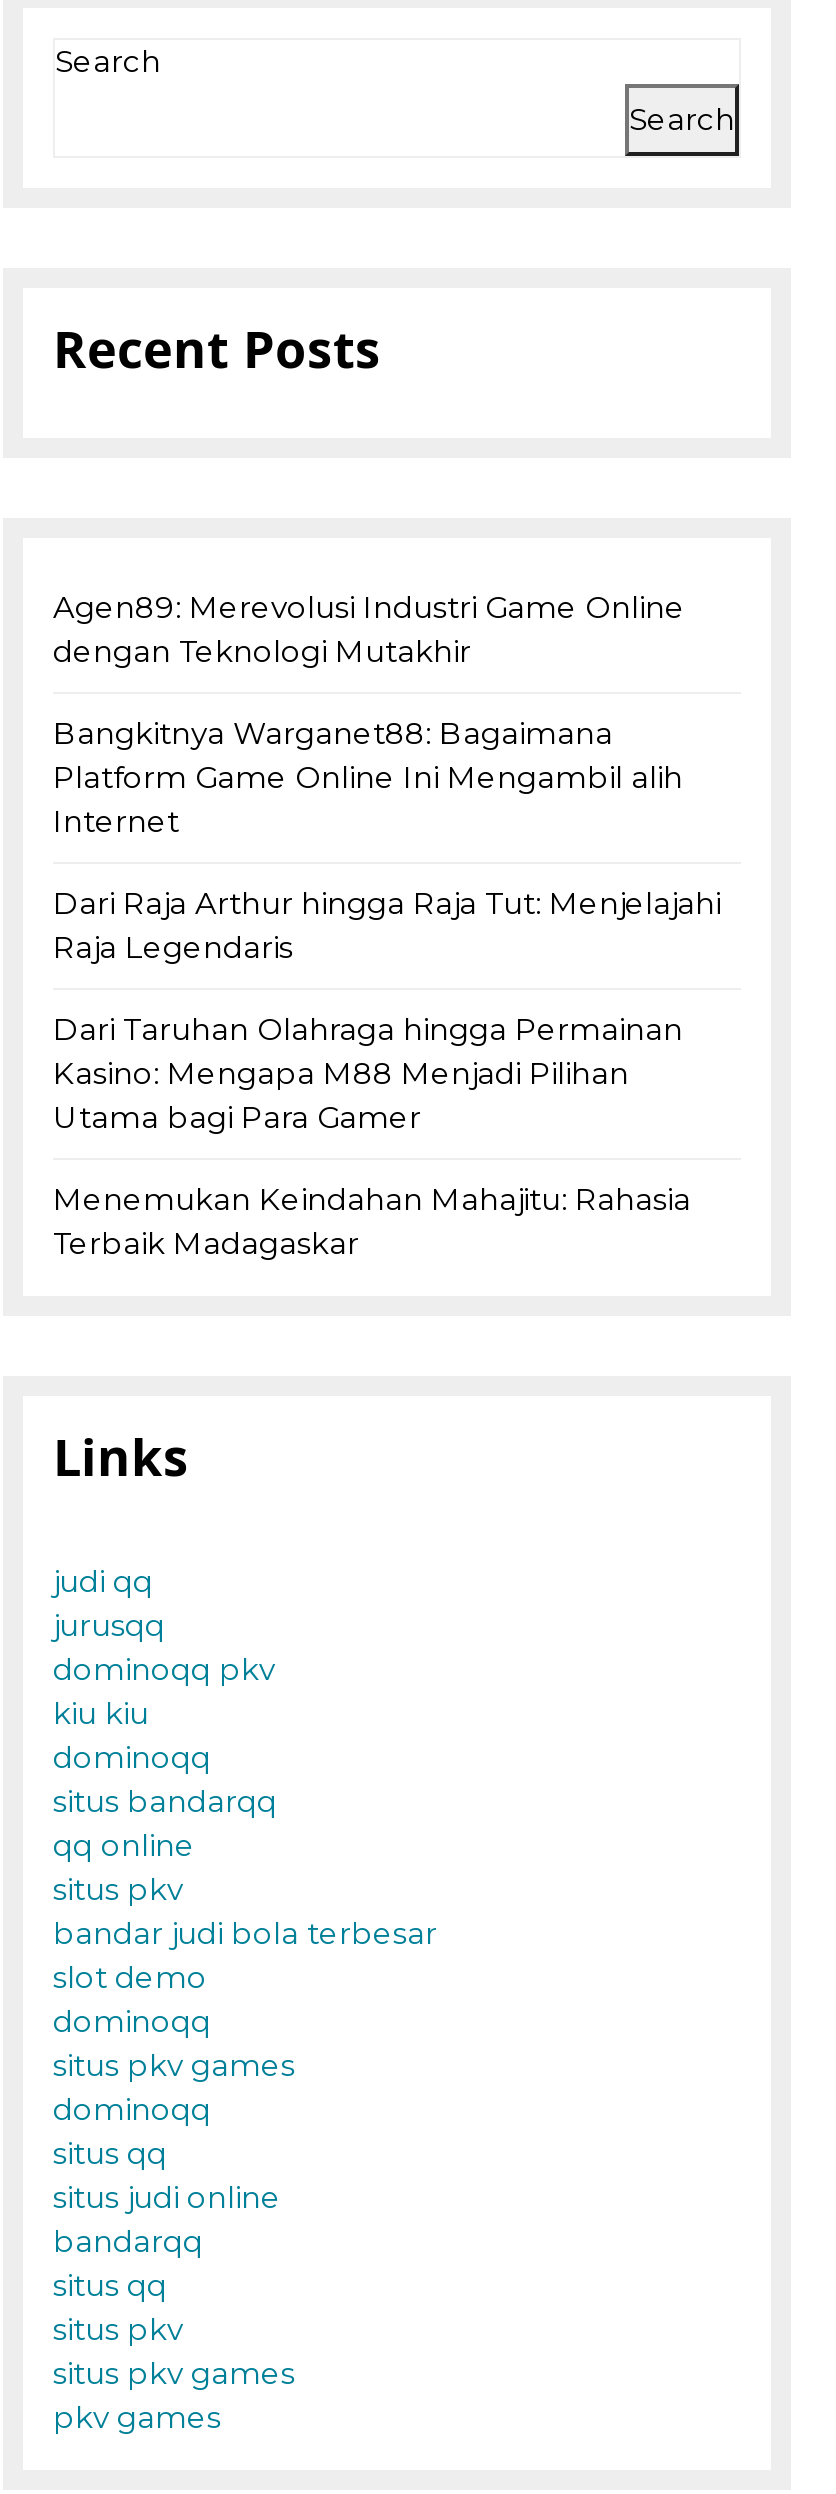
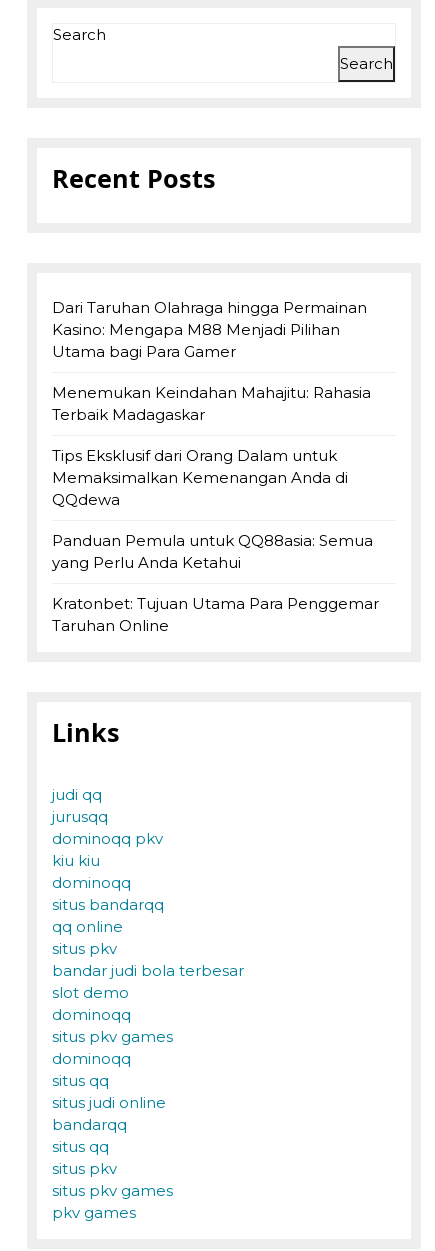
[53,588,721,966] Agen89: Merevolusi Industri Game Online | dengan Teknologi Mutakhir | Bangkitnya Warganet88: Bagaimana | Platform Game Online Ini Mengambil alih | Internet | Dari Raja Arthur hingga Raja Tut: Menjelajahi | Raja Legendaris -> none
moved [53,1010,691,1262] -> [52,298,371,424]: Dari Taruhan Olahraga hingga Permainan | Kasino: Mengapa M88 Menjadi Pilihan | Utama bagi Para Gamer | Menemukan Keindahan Mahajitu: Rahasia | Terbaik Madagaskar
none -> [52,446,379,635] Tips Eksklusif dari Orang Dalam untuk | Memaksimalkan Kemenangan Anda di | QQdewa | Panduan Pemula untuk QQ88asia: Semua | yang Perlu Anda Ketahui | Kratonbet: Tujuan Utama Para Penggemar | Taruhan Online

